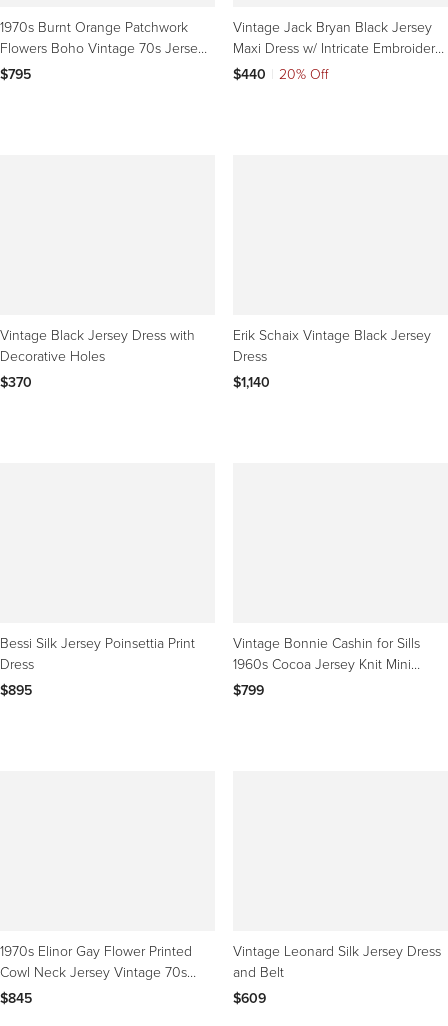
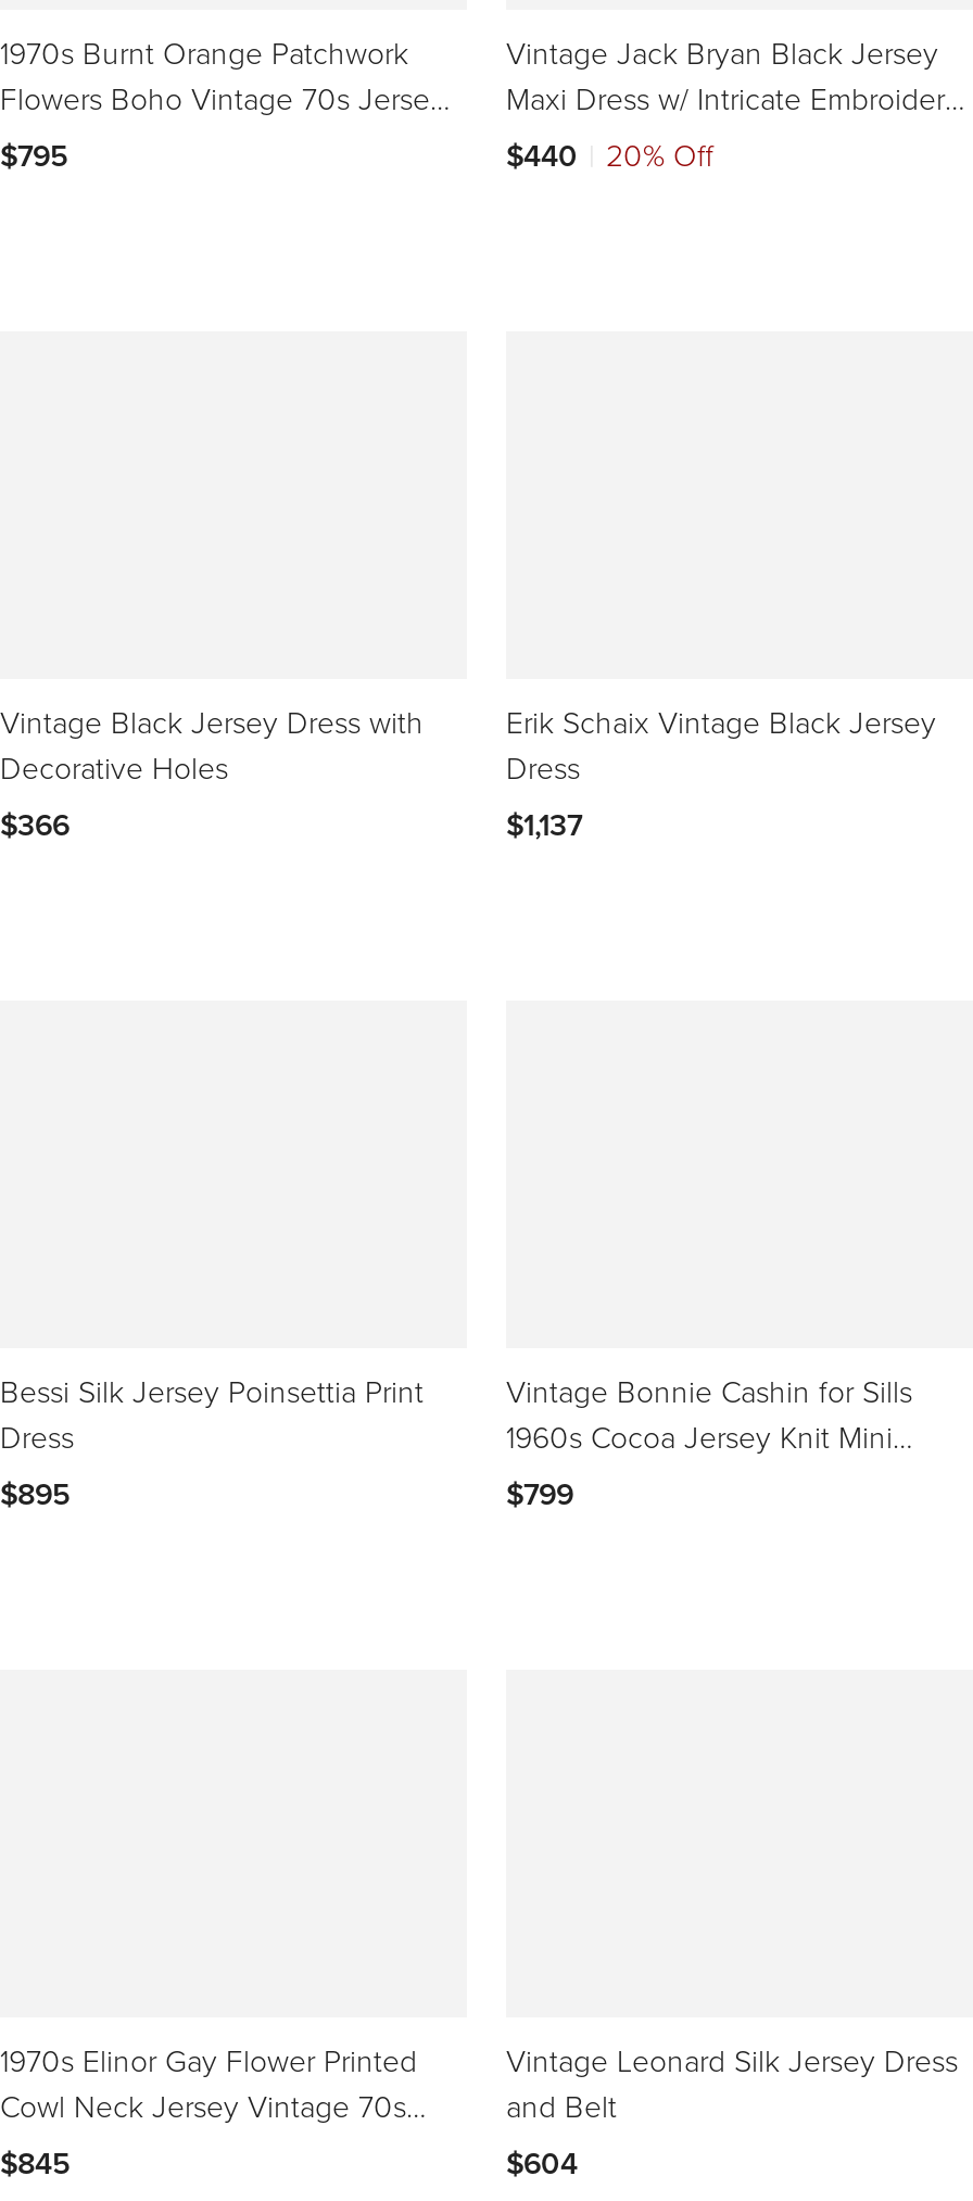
[0,372,32,392] $370 -> [0,803,69,846] $366
[233,372,270,392] $1,140 -> [506,803,582,846] $1,137
[233,988,266,1008] $609 -> [506,2141,578,2185] $604

